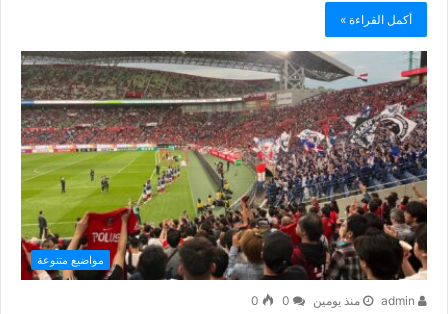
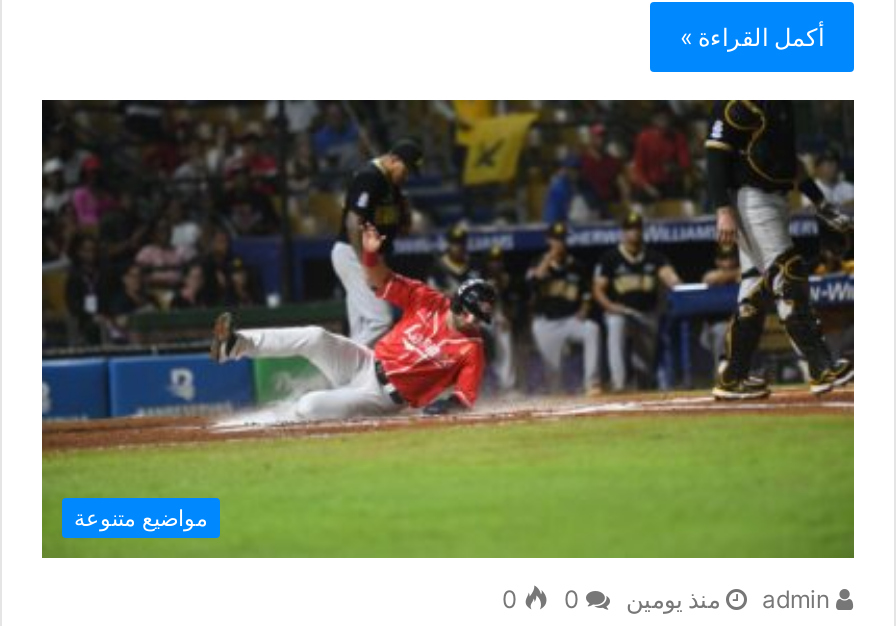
[20,50,428,281] [image] -> [40,98,856,560] [image]

